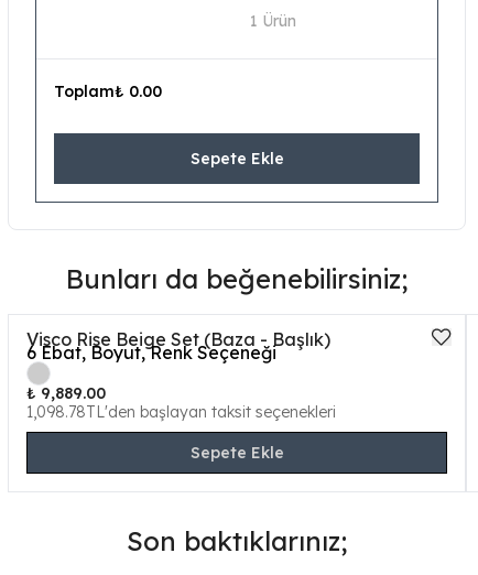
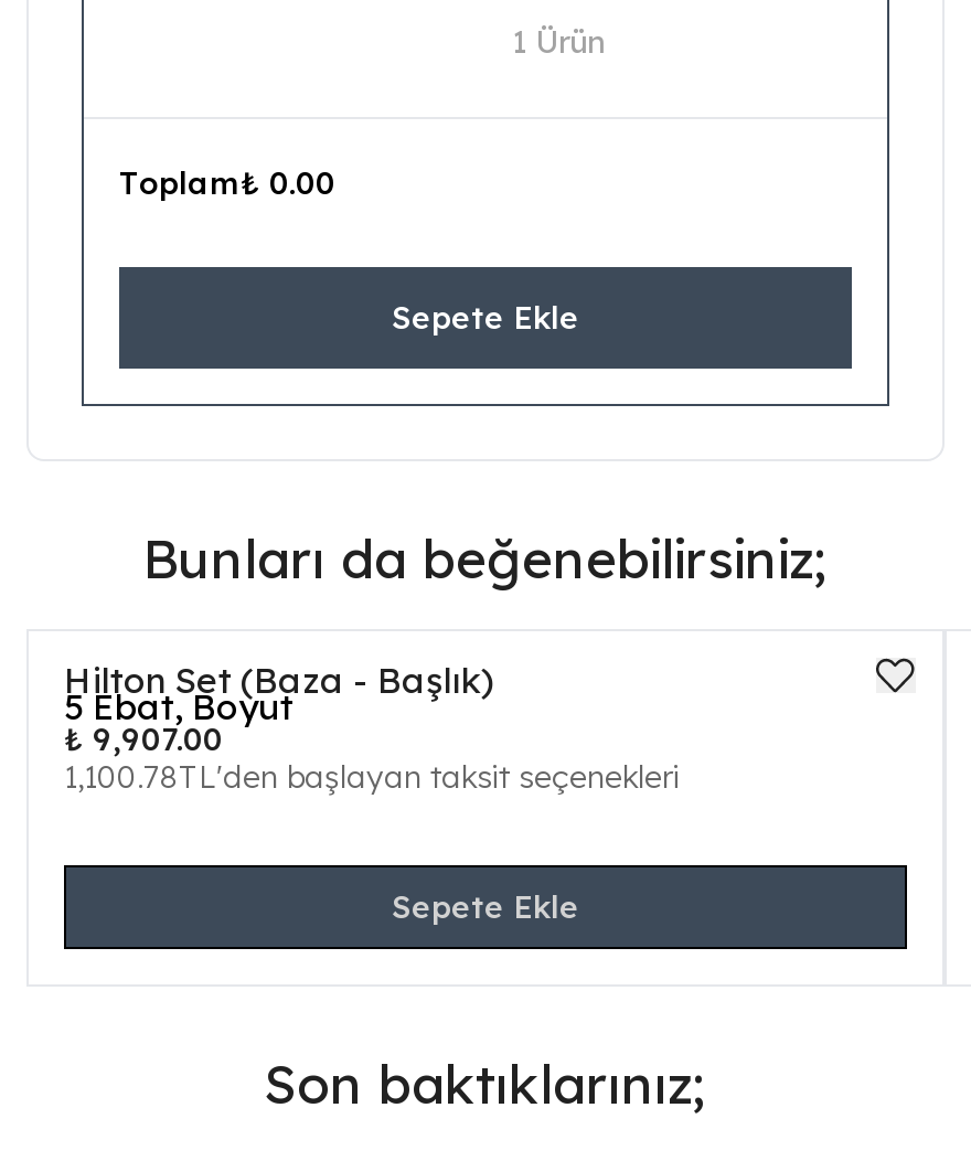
[26,328,336,422] Visco Rise Beige Set (Baza - Başlık) | 6 Ebat, Boyut, Renk Seçeneği | ₺ 9,889.00 | 1,098.78TL'den başlayan taksit seçenekleri -> [64,658,680,797] Hilton Set (Baza - Başlık) | 5 Ebat, Boyut | ₺ 9,907.00 | 1,100.78TL'den başlayan taksit seçenekleri

